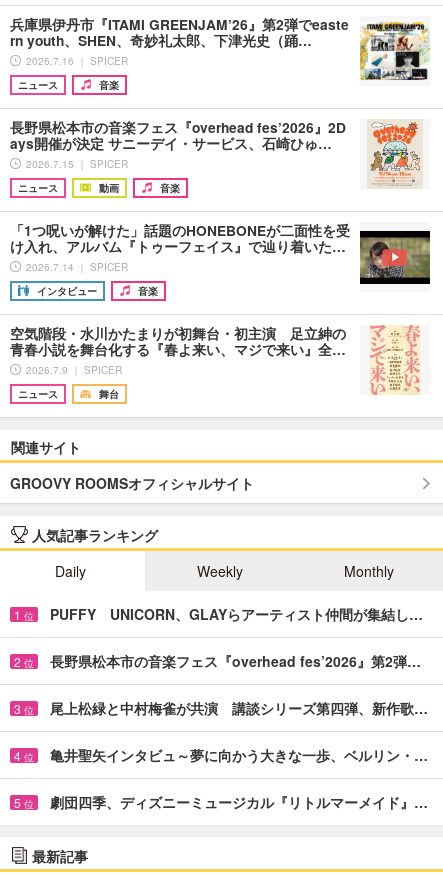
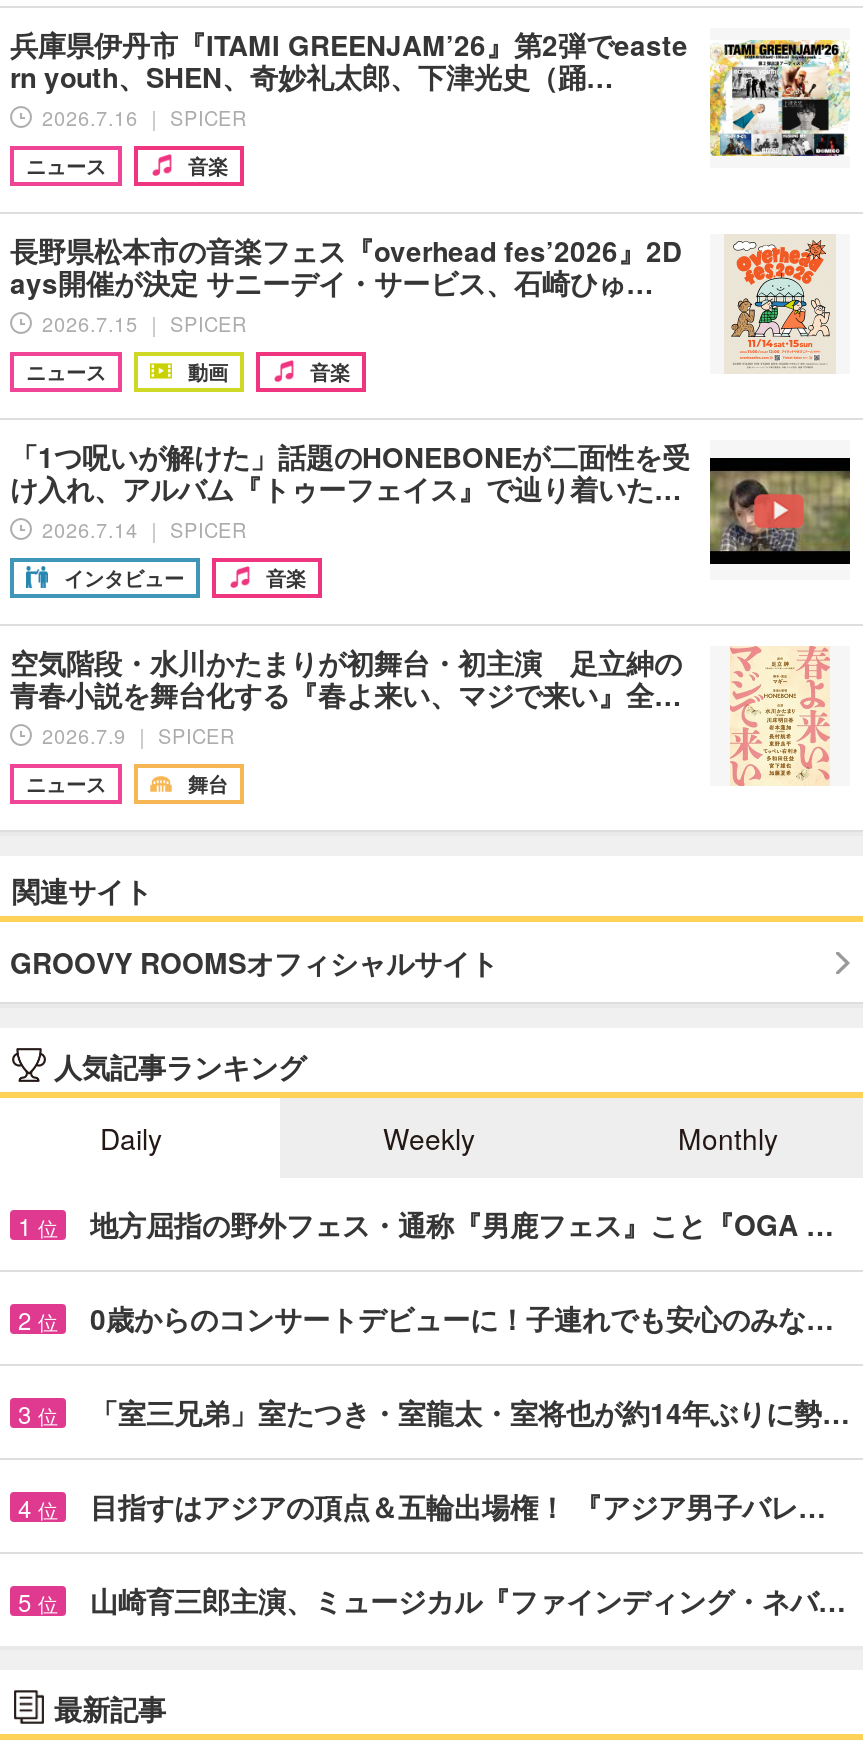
[50,604,423,624] PUFFY UNICORN、GLAYらアーティスト仲間が集結し… -> [90,1204,834,1244] 地方屈指の野外フェス・通称『男鹿フェス』こと『OGA …
[50,651,421,671] 長野県松本市の音楽フェス『overhead fes’2026』第2弾… -> [90,1298,834,1338] 0歳からのコンサートデビューに！子連れでも安心のみな…
[50,698,428,718] 尾上松緑と中村梅雀が共演 講談シリーズ第四弾、新作歌… -> [90,1392,850,1432] 「室三兄弟」室たつき・室龍太・室将也が約14年ぶりに勢…
[50,745,428,765] 亀井聖矢インタビュ～夢に向かう大きな一歩、ベルリン・… -> [90,1486,826,1526] 目指すはアジアの頂点＆五輪出場権！ 『アジア男子バレ…
[50,792,428,812] 劇団四季、ディズニーミュージカル『リトルマーメイド』… -> [90,1580,846,1620] 山崎育三郎主演、ミュージカル『ファインディング・ネバ…

